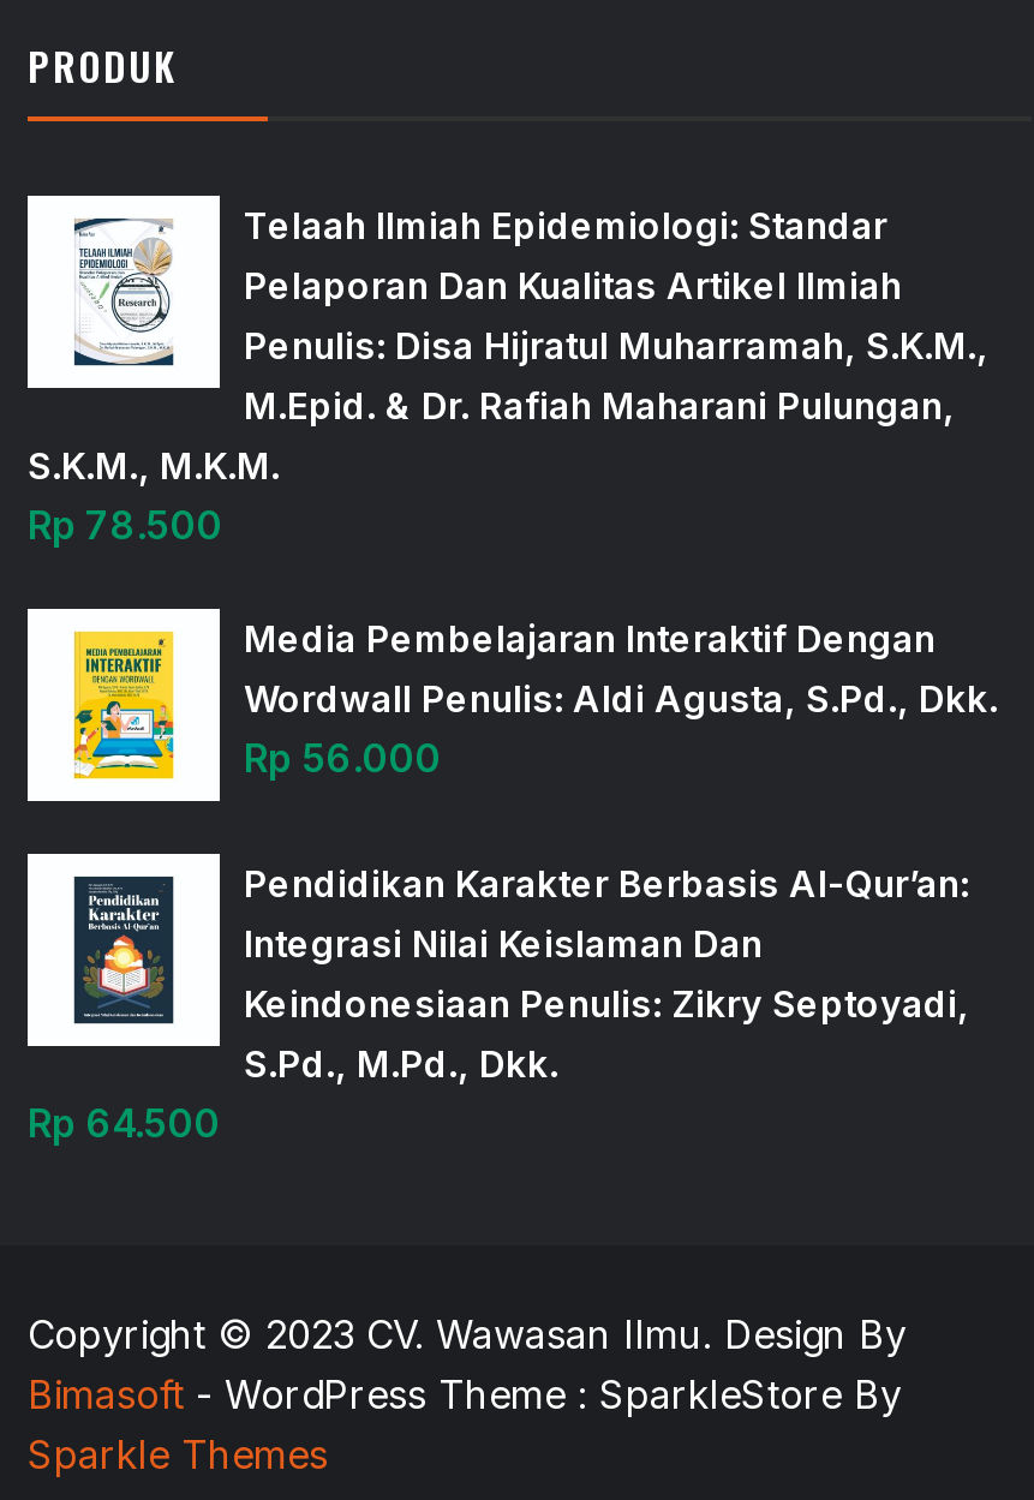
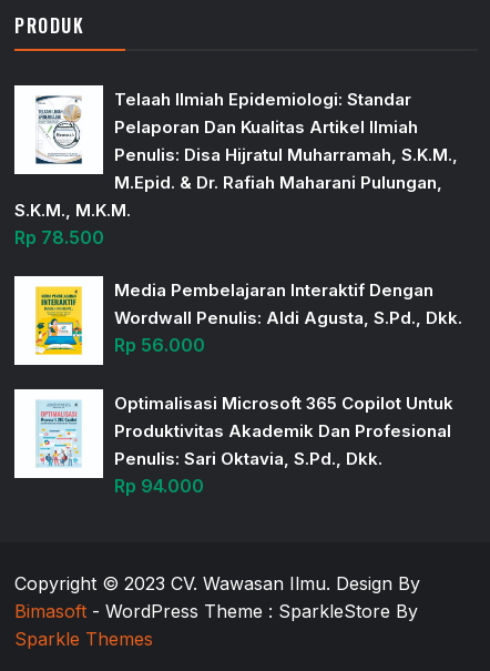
[28,861,969,1147] [image] | Pendidikan Karakter Berbasis Al-Qur’an: | Integrasi Nilai Keislaman Dan | Keindonesiaan Penulis: Zikry Septoyadi, | S.Pd., M.Pd., Dkk. | Rp 64.500 -> [37,393,453,497] [image] | Optimalisasi Microsoft 365 Copilot Untuk | Produktivitas Akademik Dan Profesional | Penulis: Sari Oktavia, S.Pd., Dkk. | Rp 94.000

